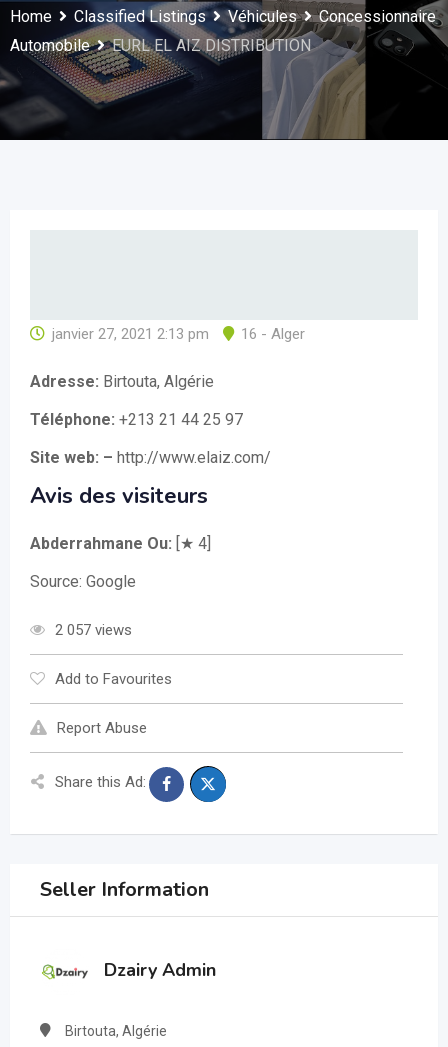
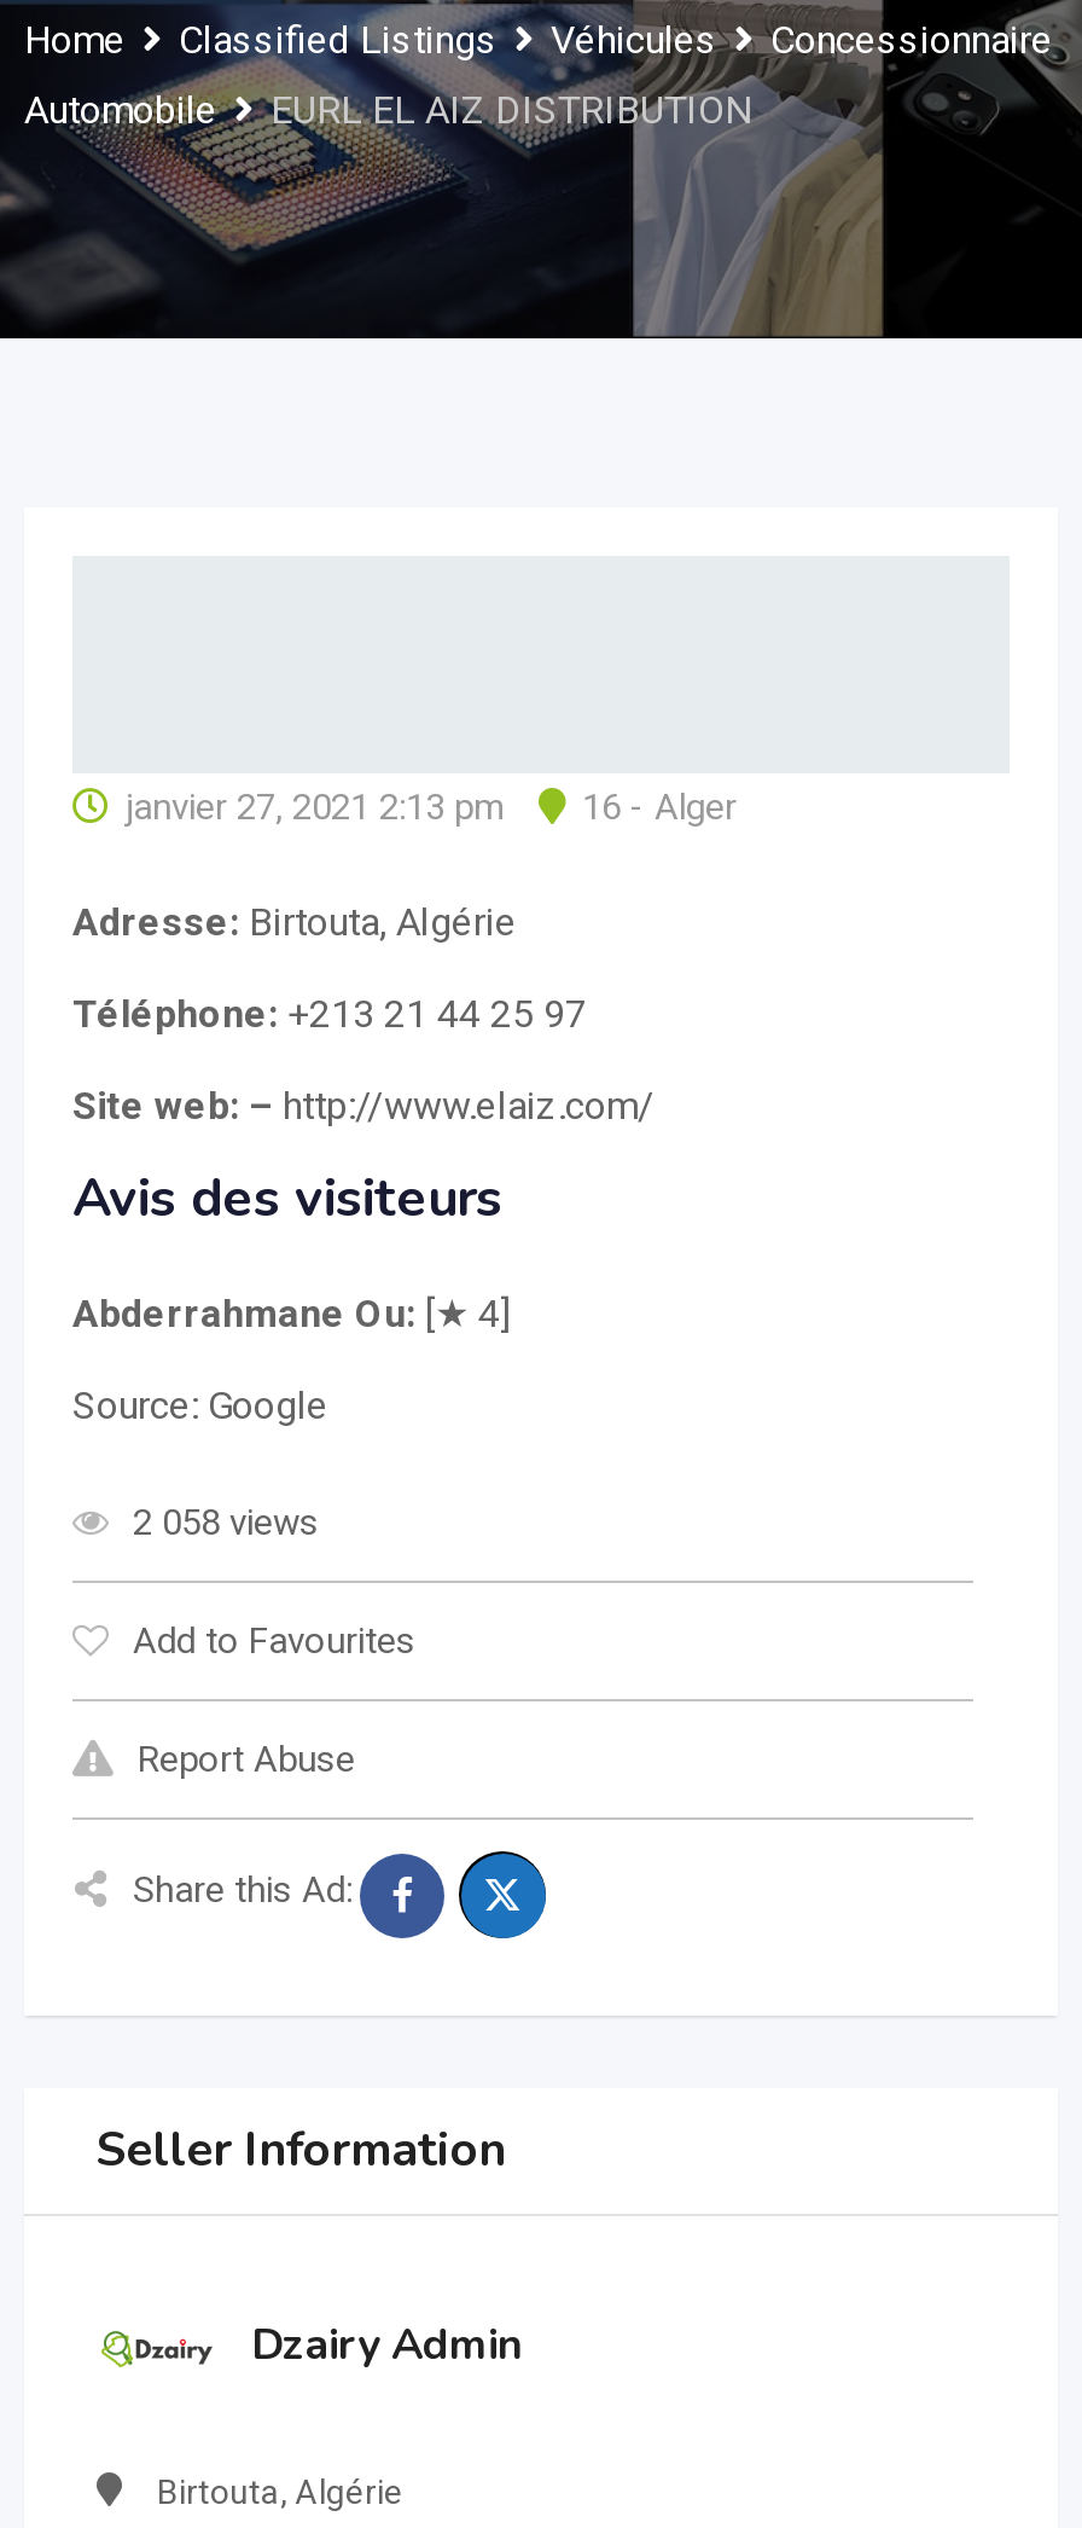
[55,621,132,639] 2 057 views -> [133,1501,319,1544] 2 058 views

